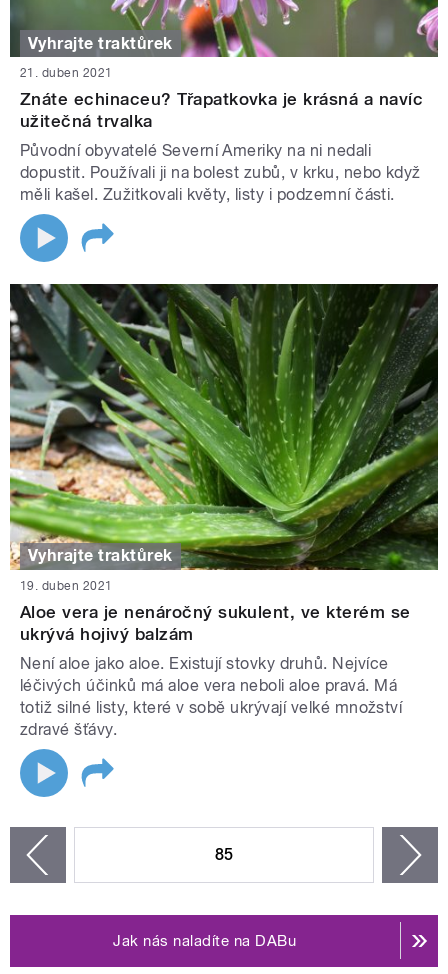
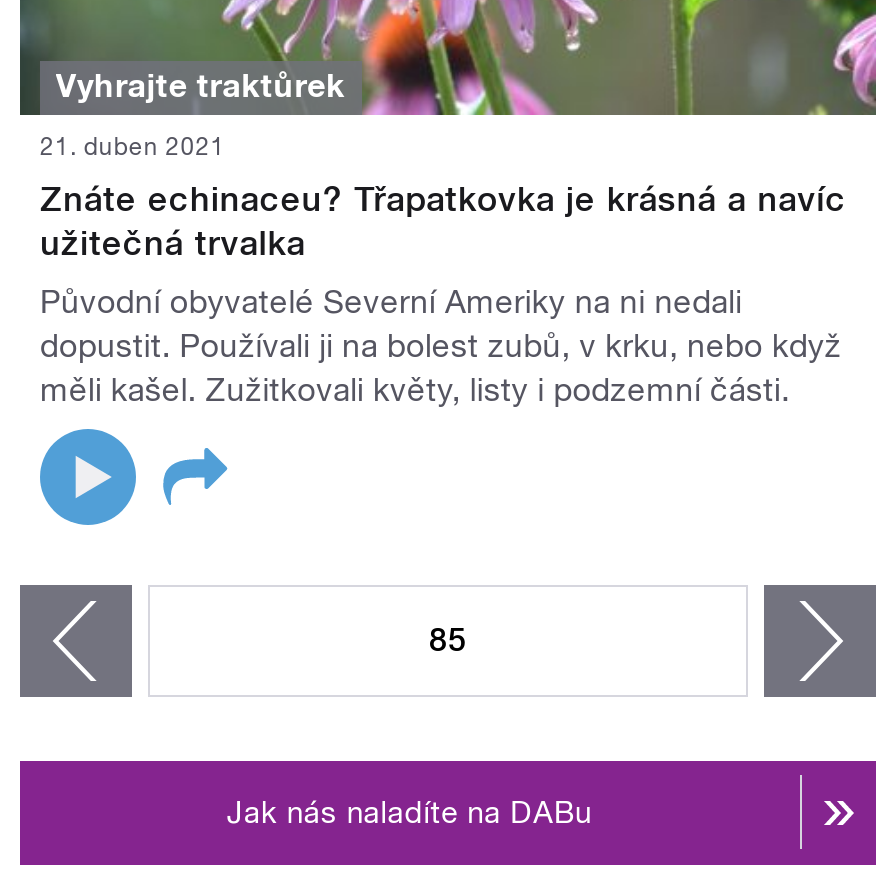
[9,283,439,739] [image] | Vyhrajte traktůrek | 19. duben 2021 | Aloe vera je nenáročný sukulent, ve kterém se | ukrývá hojivý balzám | Není aloe jako aloe. Existují stovky druhů. Nejvíce | léčivých účinků má aloe vera neboli aloe pravá. Má | totiž silné listy, které v sobě ukrývají velké množství | zdravé šťávy. -> none

